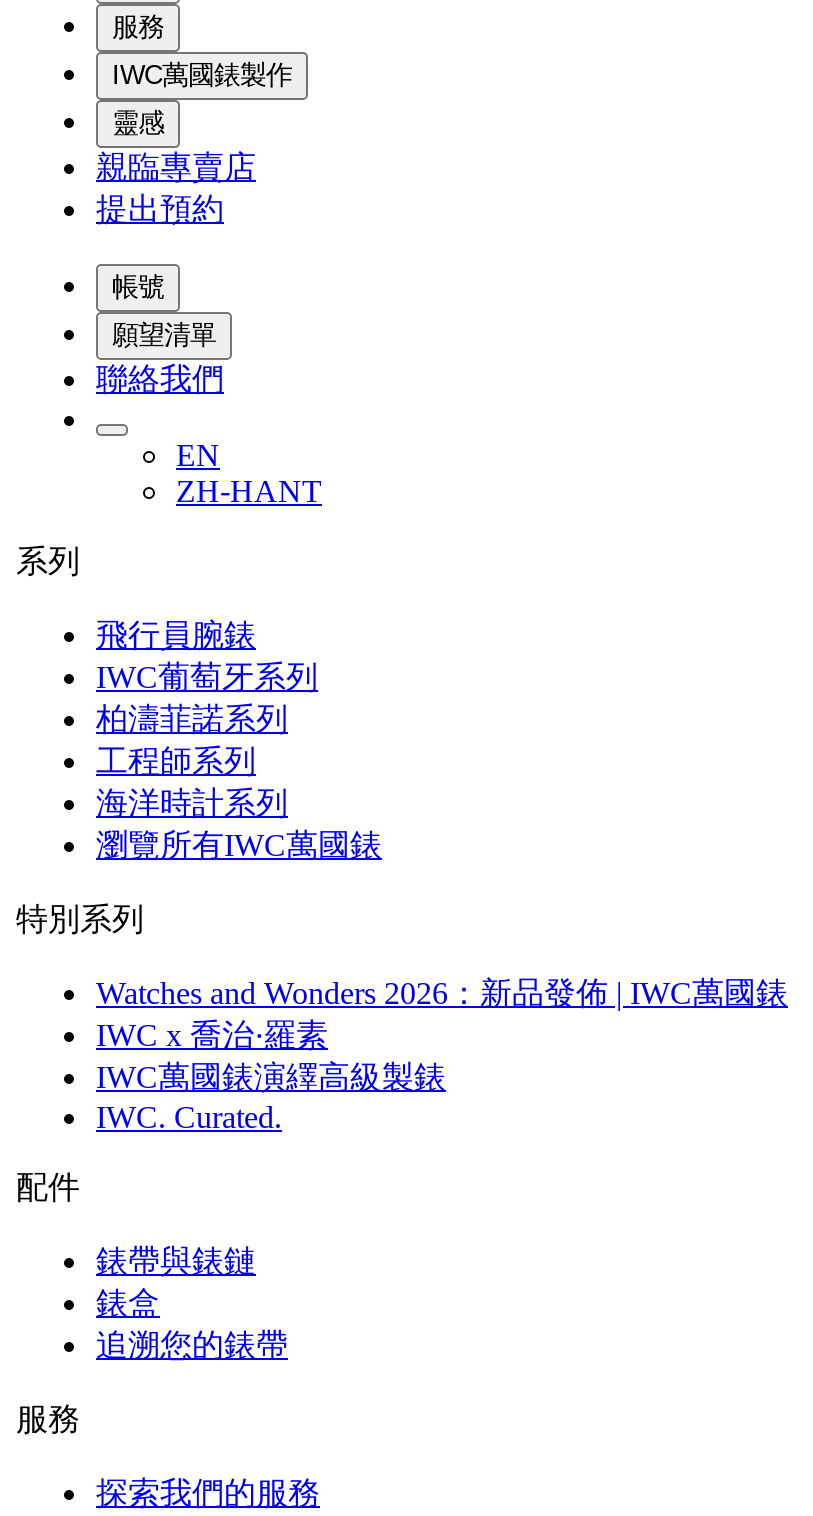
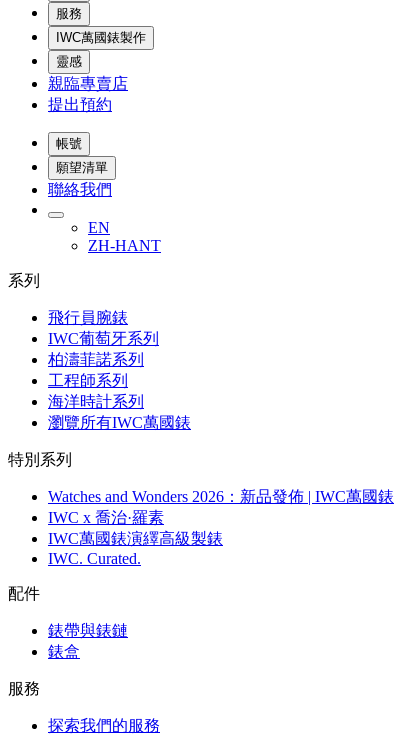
[96,1329,288,1363] 追溯您的錶帶 -> none

